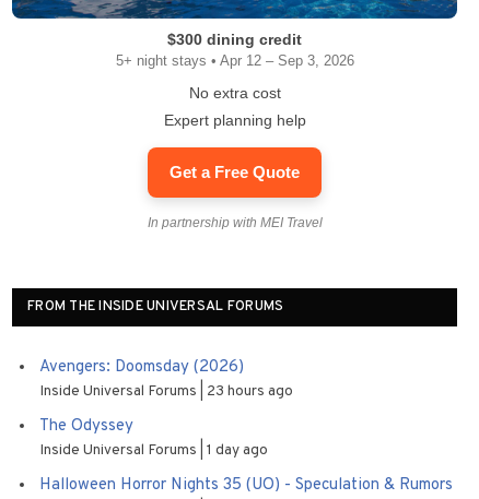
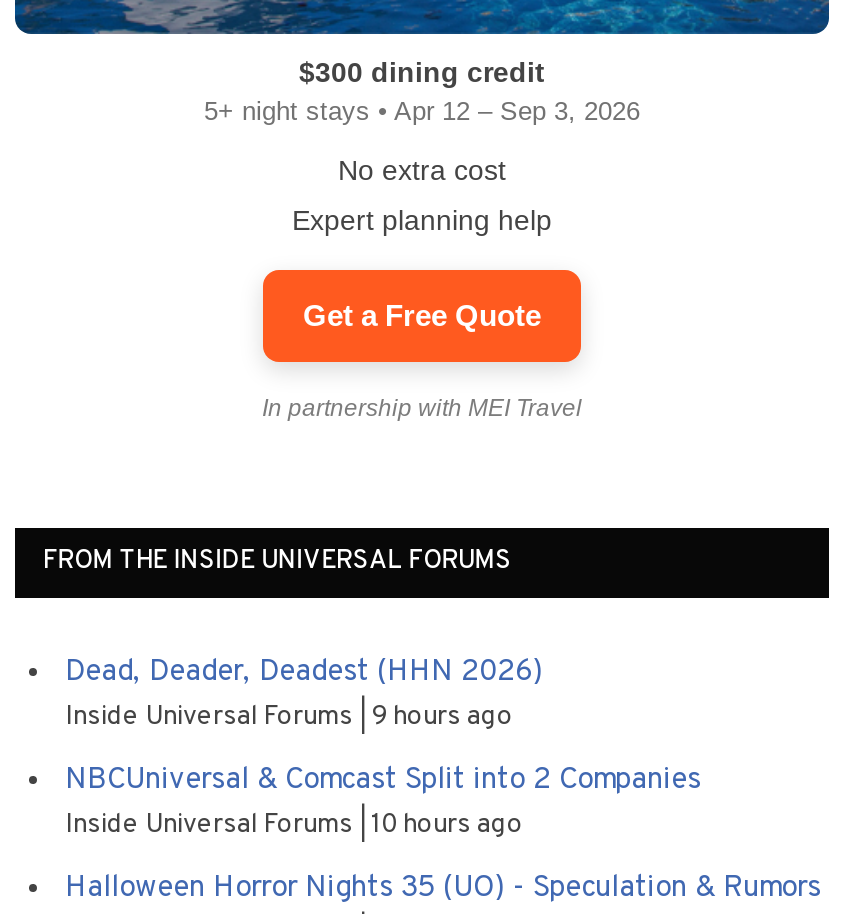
[39,357,293,400] Avengers: Doomsday (2026) | Inside Universal Forums 23 hours ago -> [65,653,543,733] Dead, Deader, Deadest (HHN 2026) | Inside Universal Forums 9 hours ago
[39,415,268,459] The Odyssey | Inside Universal Forums 1 day ago -> [65,761,701,841] NBCUniversal & Comcast Split into 2 Companies | Inside Universal Forums 10 hours ago

